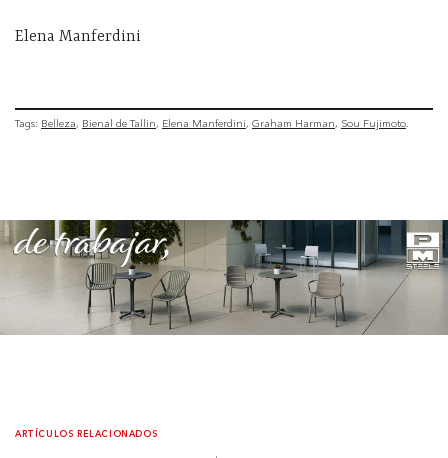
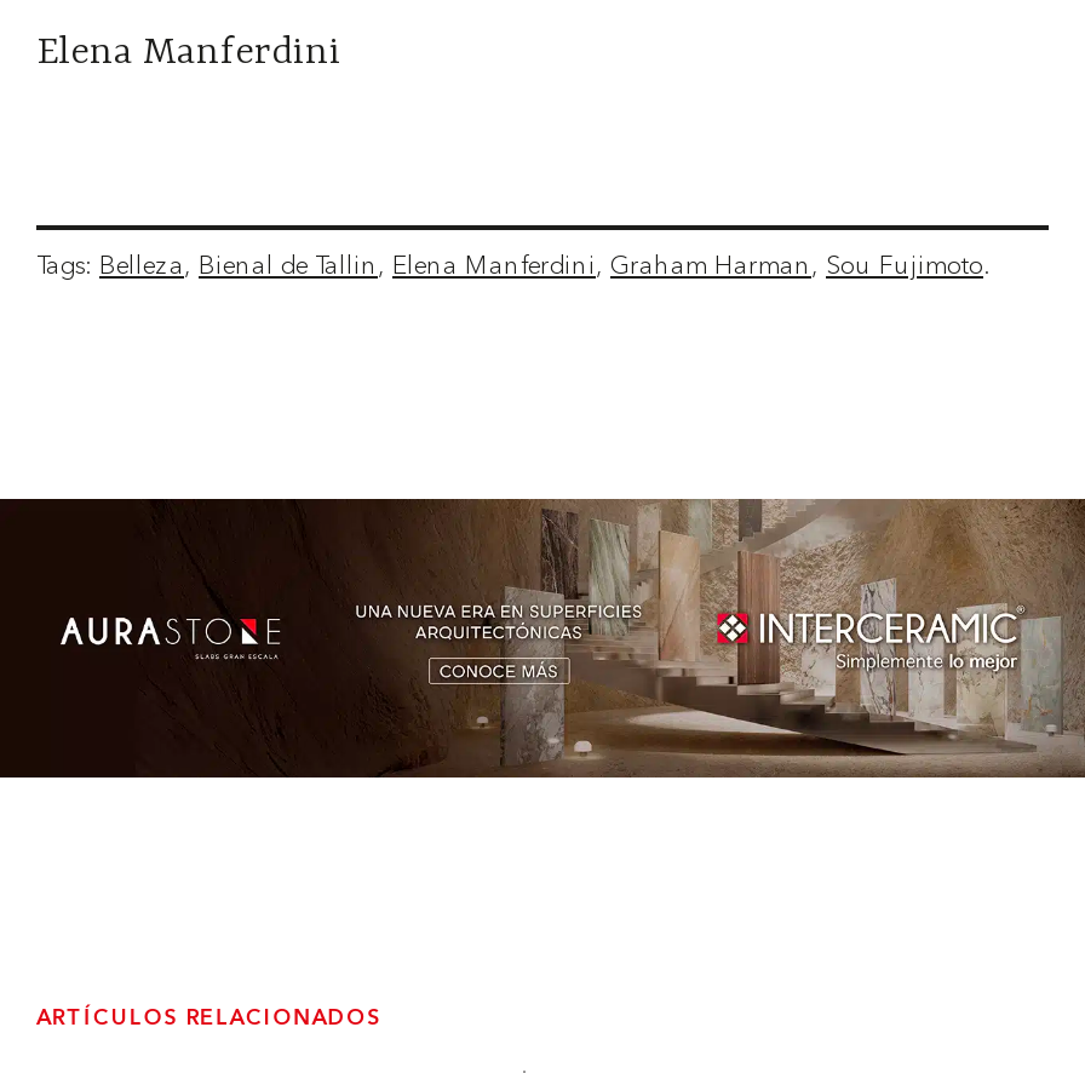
[3,219,445,335] [image] -> [7,498,1078,779] [image]

